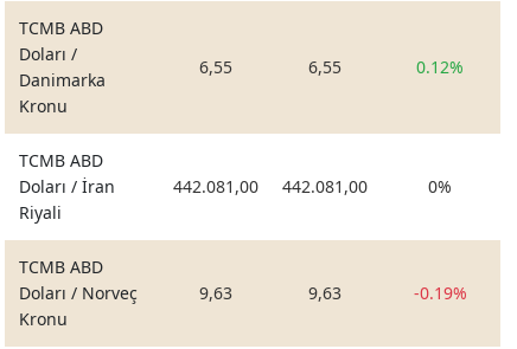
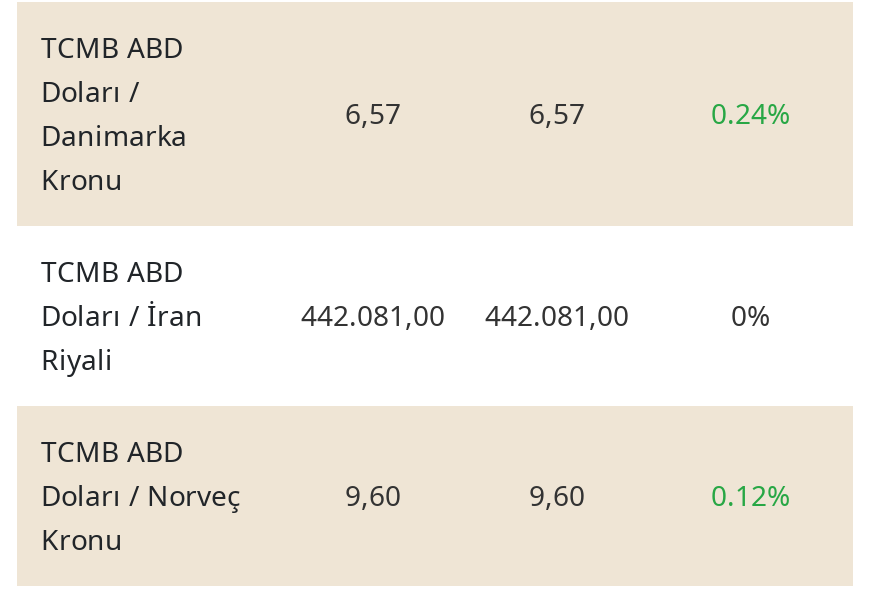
[199,55,232,78] 6,55 -> [345,94,401,132] 6,57
[308,55,342,78] 6,55 -> [529,94,585,132] 6,57
[416,55,464,78] 0.12% -> [711,94,791,132] 0.24%
[199,281,232,304] 9,63 -> [345,476,401,514] 9,60
[308,281,342,304] 9,63 -> [529,476,585,514] 9,60
[413,281,467,304] -0.19% -> [711,476,791,514] 0.12%

